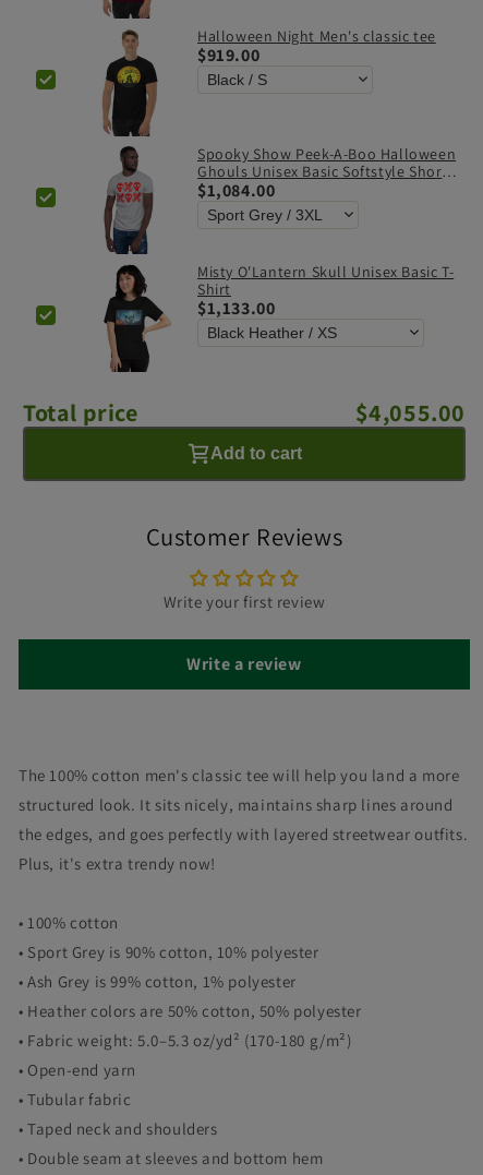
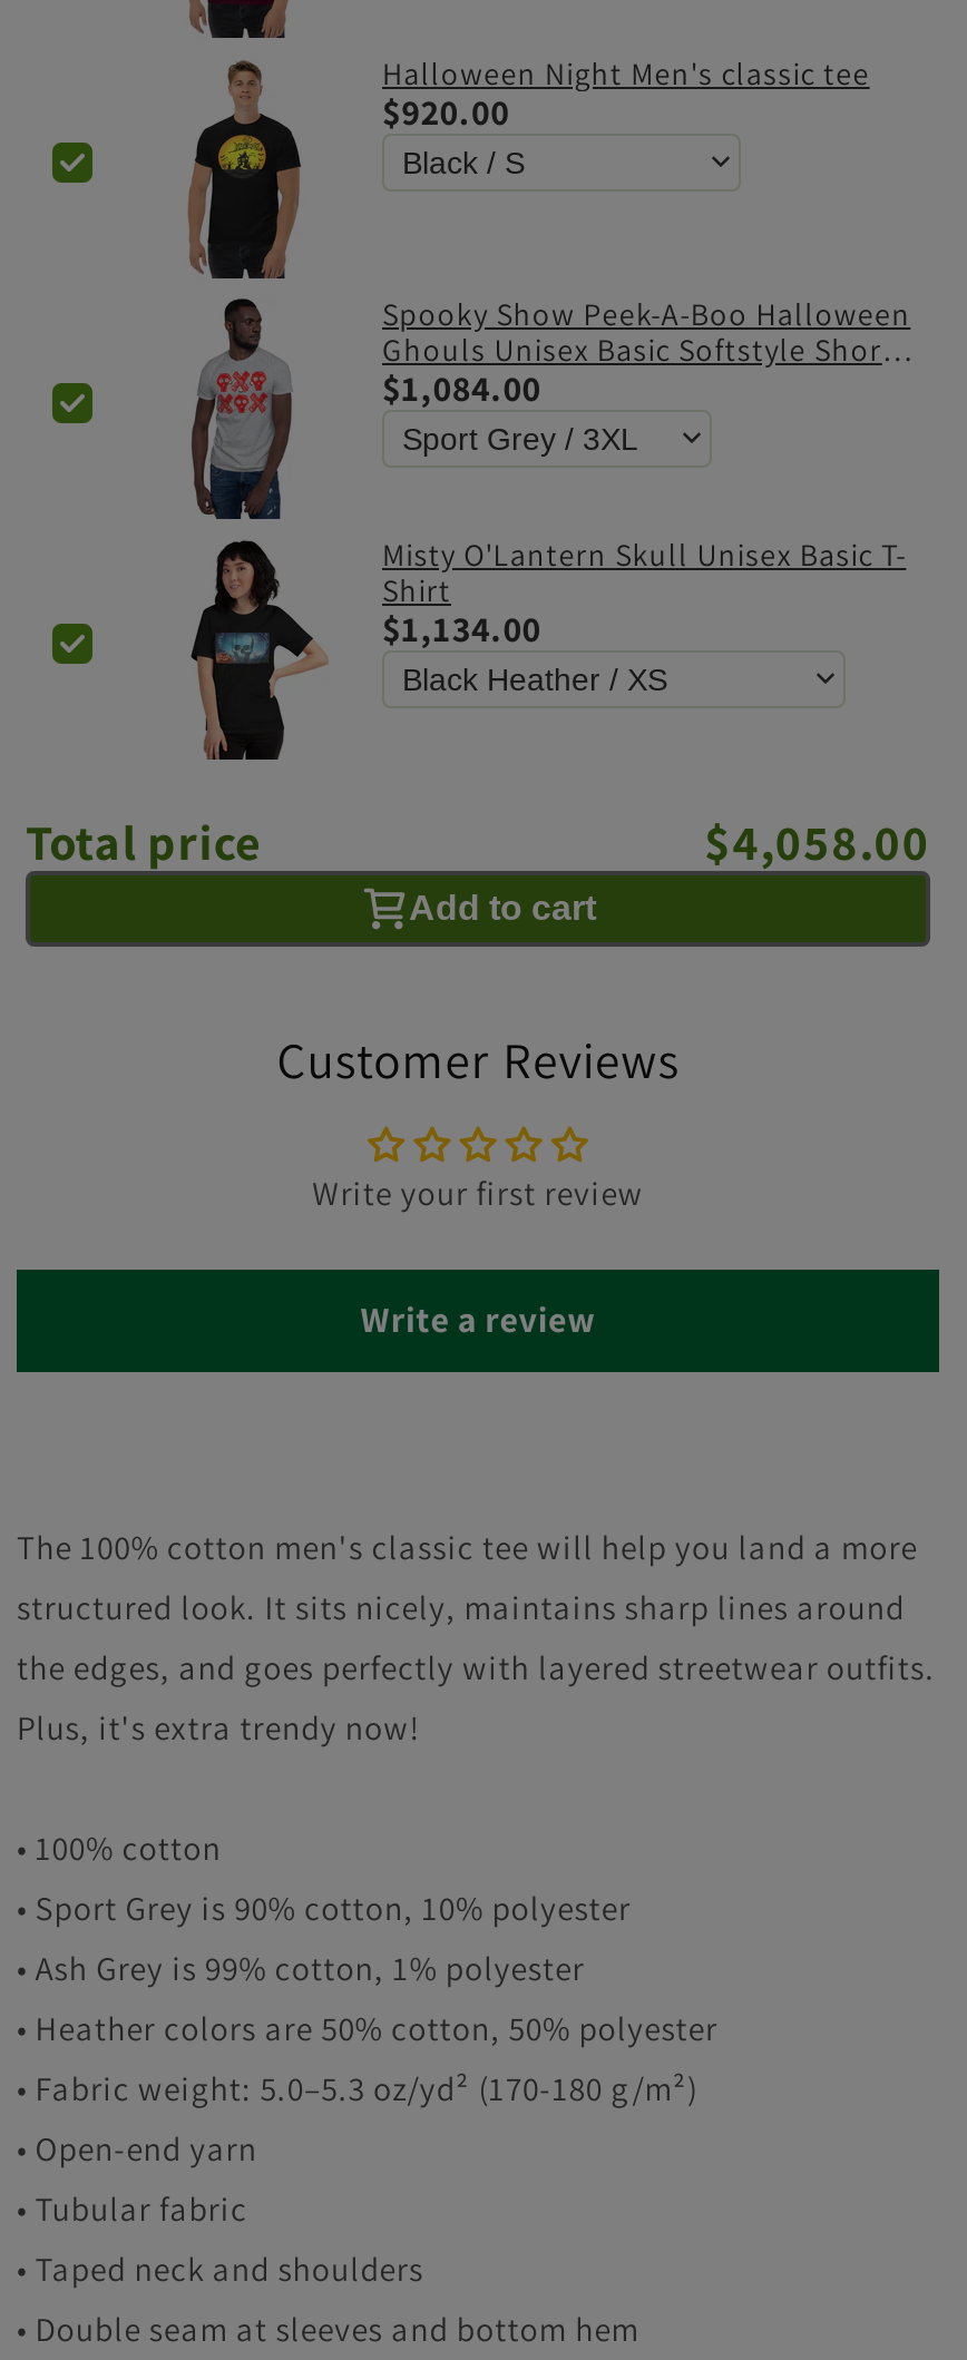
[197,44,260,66] $919.00 -> [382,89,510,136] $920.00
[197,297,275,320] $1,133.00 -> [382,606,541,652] $1,134.00
[355,397,466,428] $4,055.00 -> [704,811,930,873] $4,058.00

